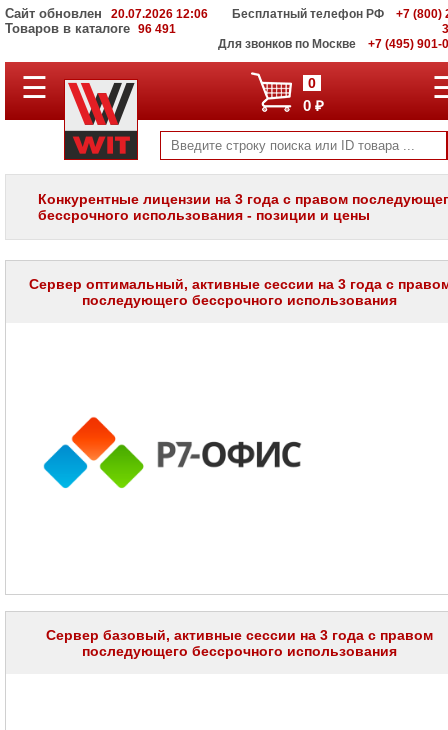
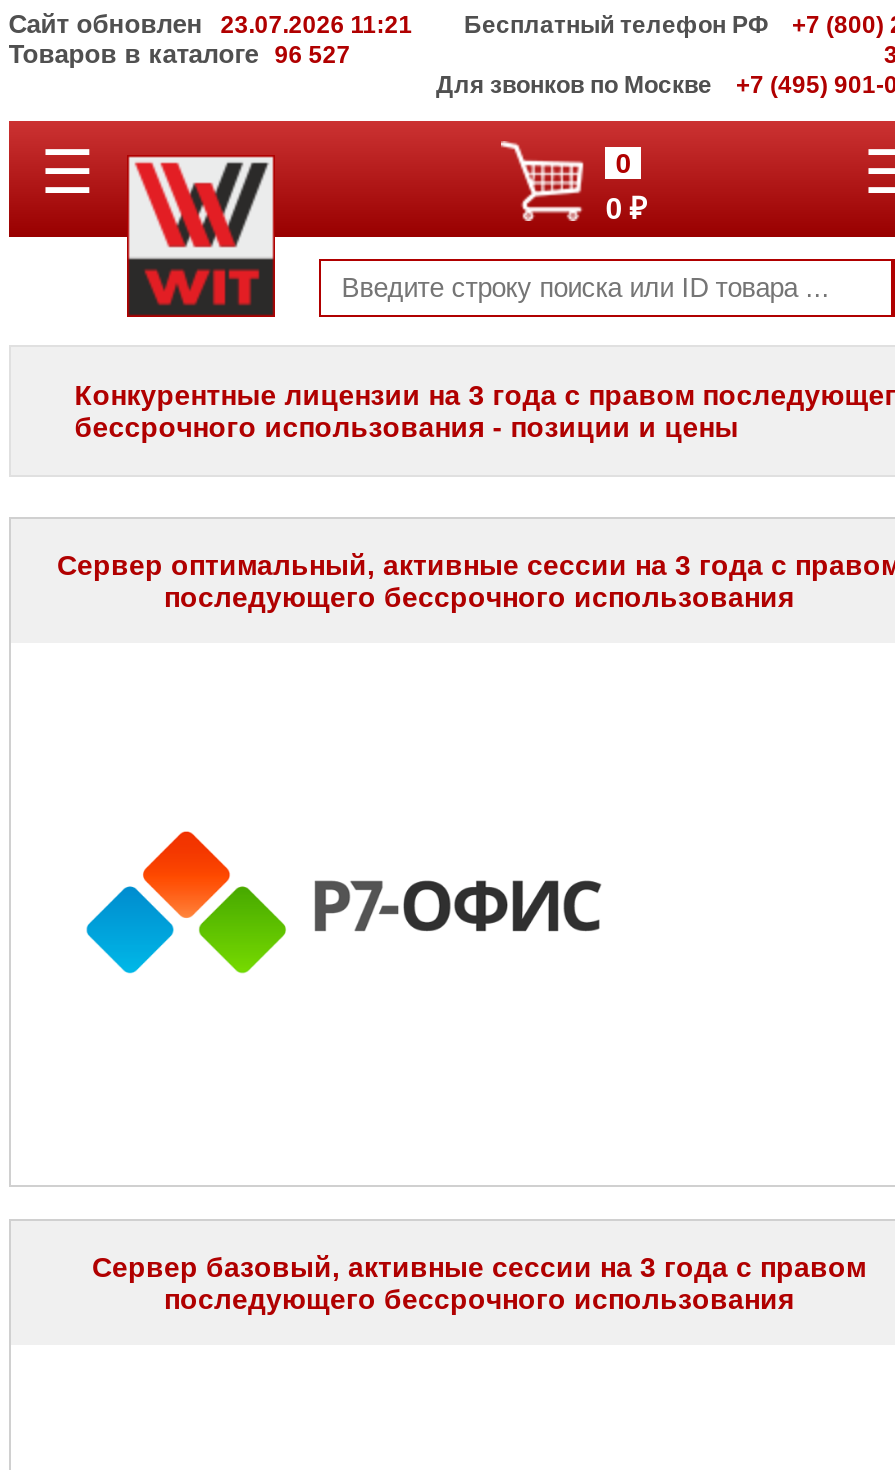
[5,6,208,21] Сайт обновлен 20.07.2026 12:06 -> [9,9,413,39] Сайт обновлен 23.07.2026 11:21
[5,21,176,36] Товаров в каталоге 96 491 -> [9,39,351,69] Товаров в каталоге 96 527

